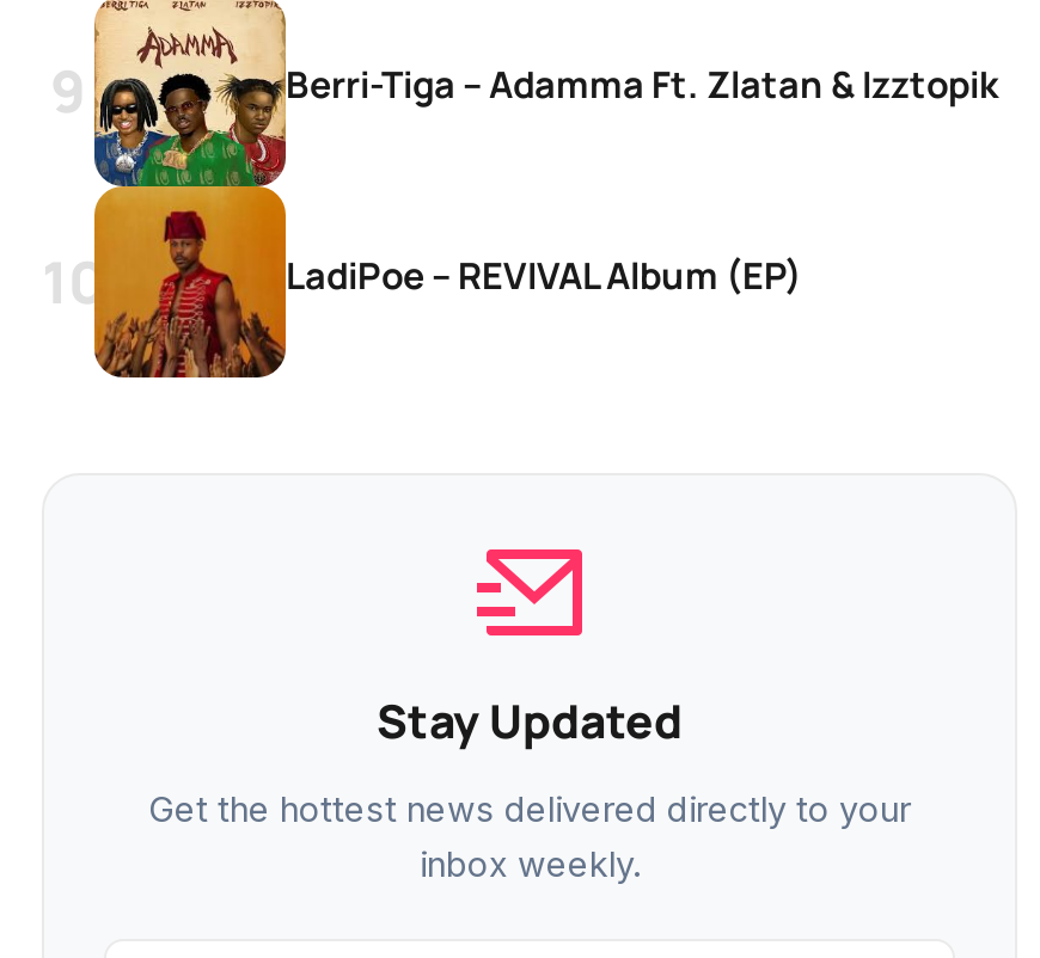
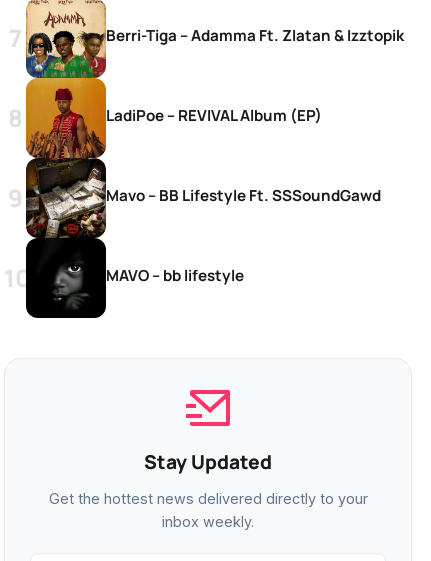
none -> [25,157,381,319] [image] | Mavo – BB Lifestyle Ft. SSSoundGawd
none -> [106,265,244,286] MAVO – bb lifestyle

